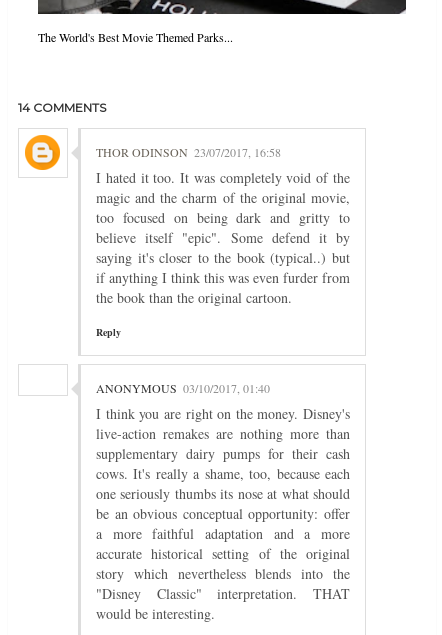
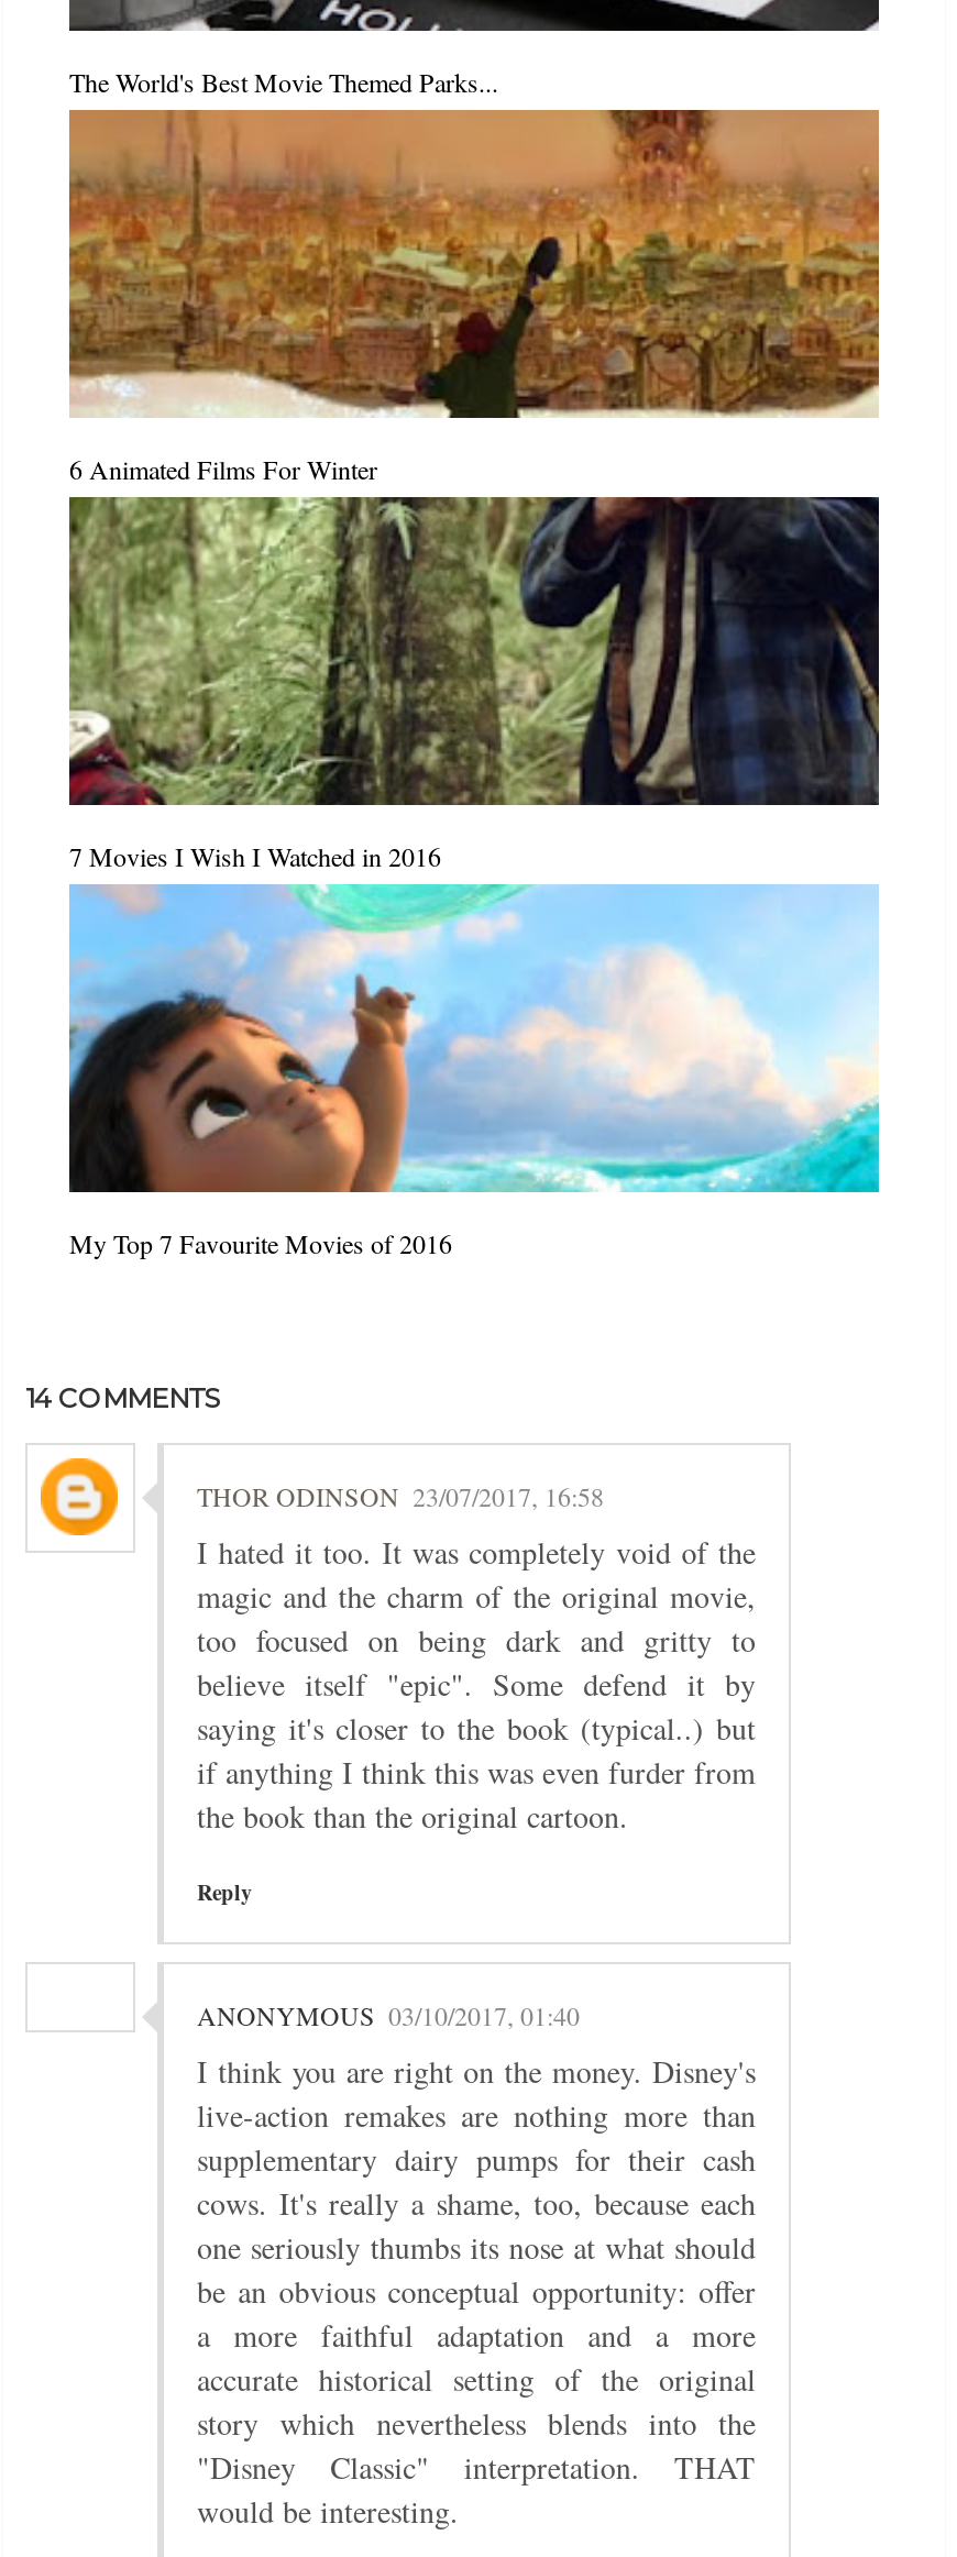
none -> [67,108,881,486] [image] | 6 Animated Films For Winter
none -> [67,882,881,1260] [image] | My Top 7 Favourite Movies of 2016
none -> [69,495,879,873] [image] | 7 Movies I Wish I Watched in 2016

